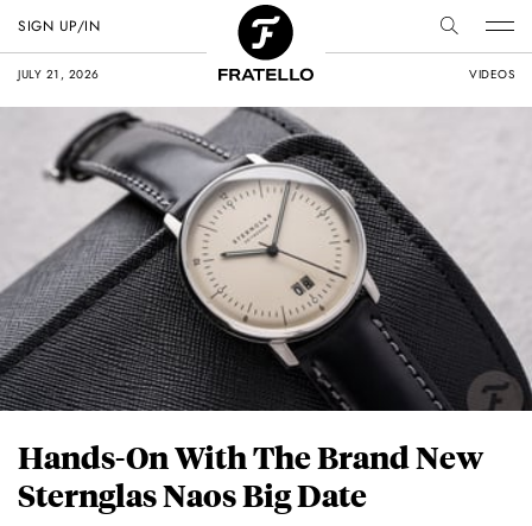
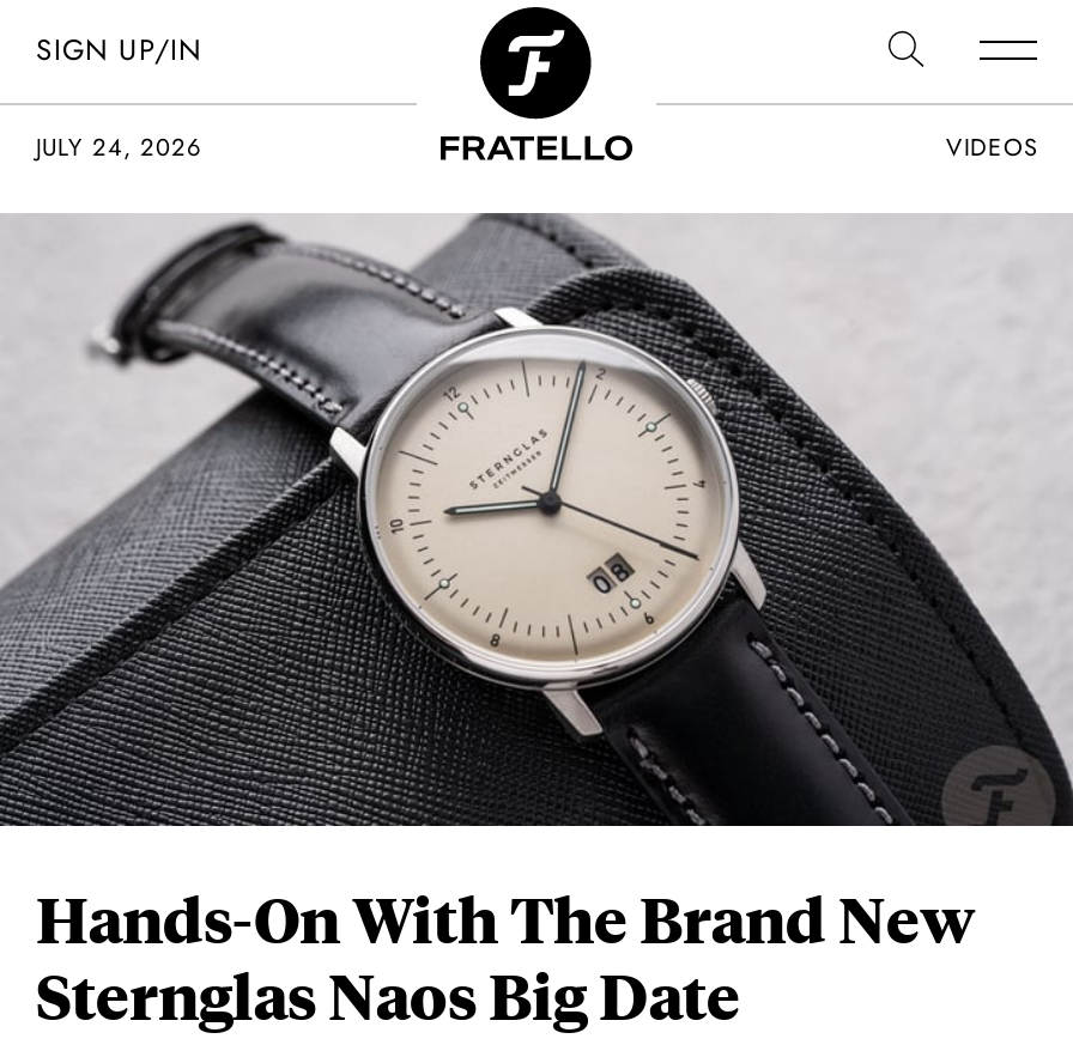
[18,65,99,83] JULY 21, 2026 -> [36,129,202,165] JULY 24, 2026

